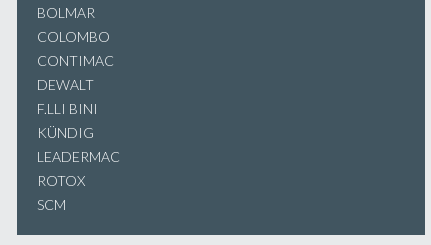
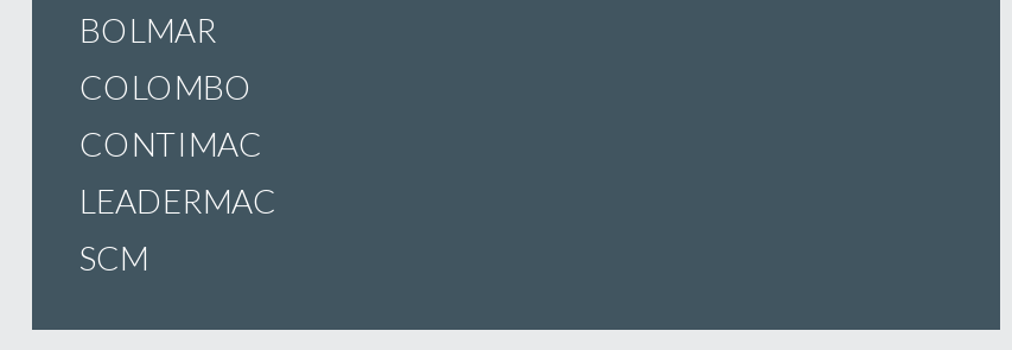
[37,76,98,141] DEWALT | F.LLI BINI | KÜNDIG -> none
[37,172,85,189] ROTOX -> none

